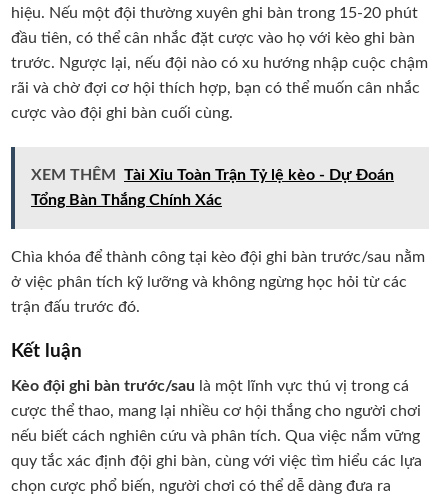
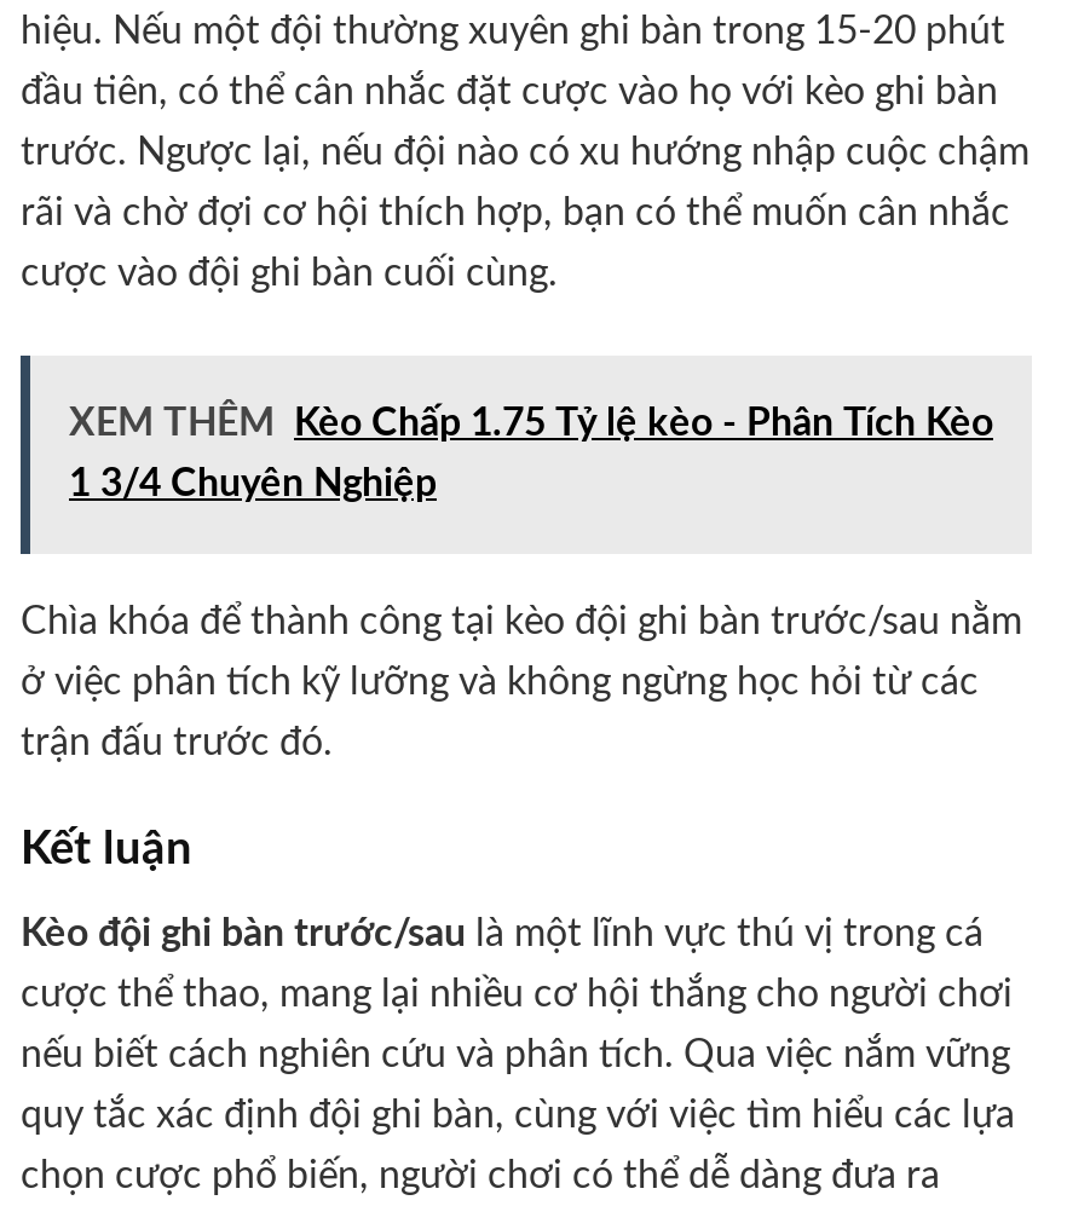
[31,166,394,182] XEM THÊM Tài Xỉu Toàn Trận Tỷ lệ kèo - Dự Đoán -> [69,403,993,442] XEM THÊM Kèo Chấp 1.75 Tỷ lệ kèo - Phân Tích Kèo
[31,191,222,207] Tổng Bàn Thắng Chính Xác -> [69,463,437,502] 1 3/4 Chuyên Nghiệp

